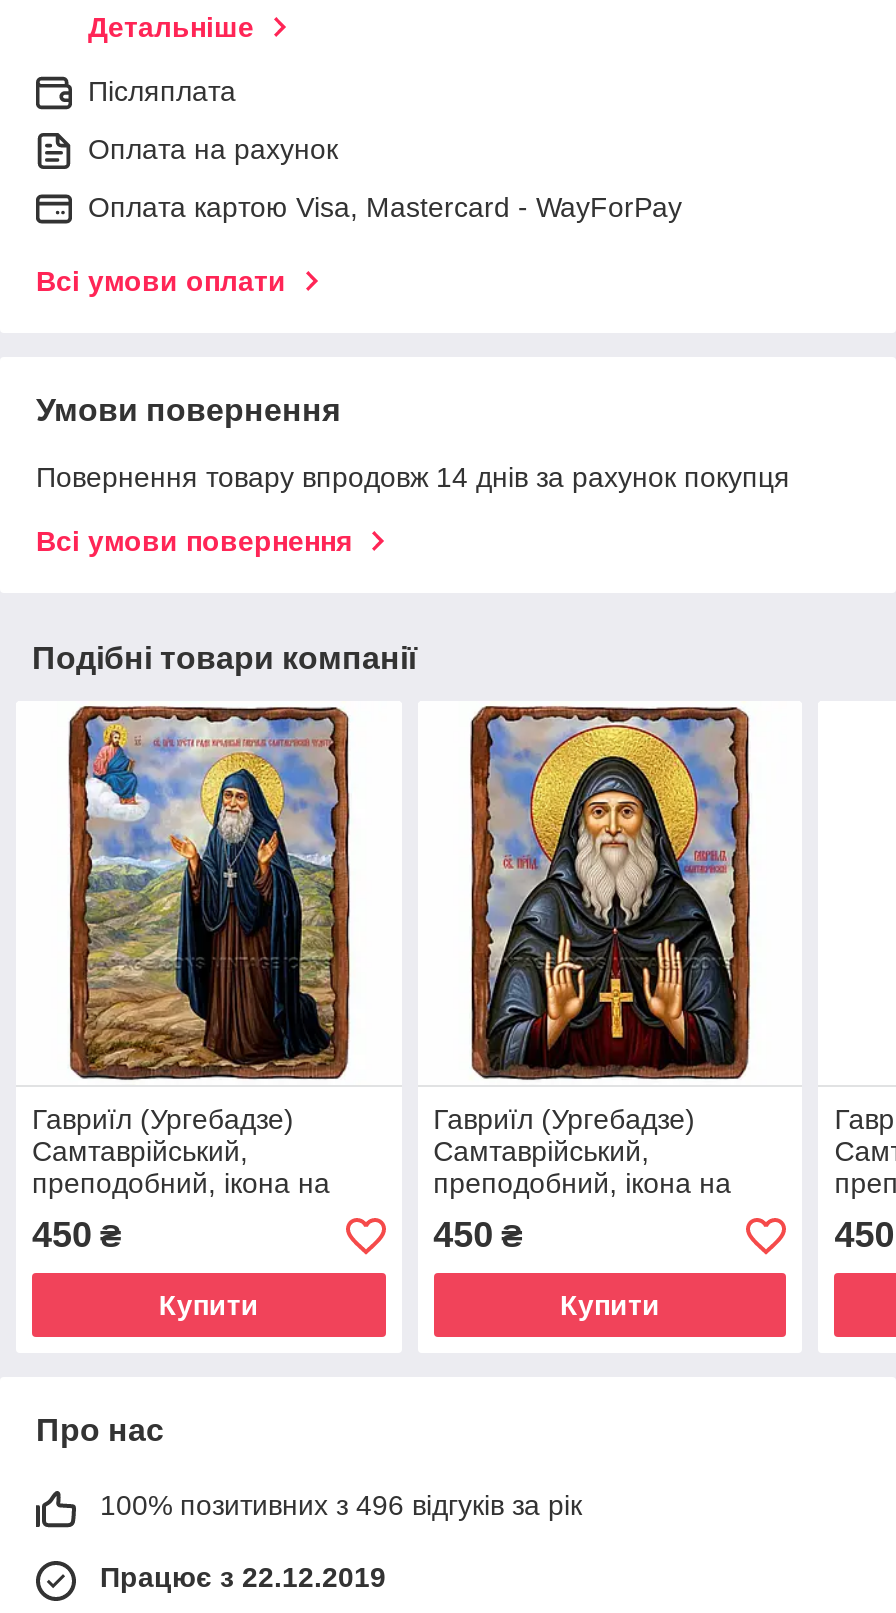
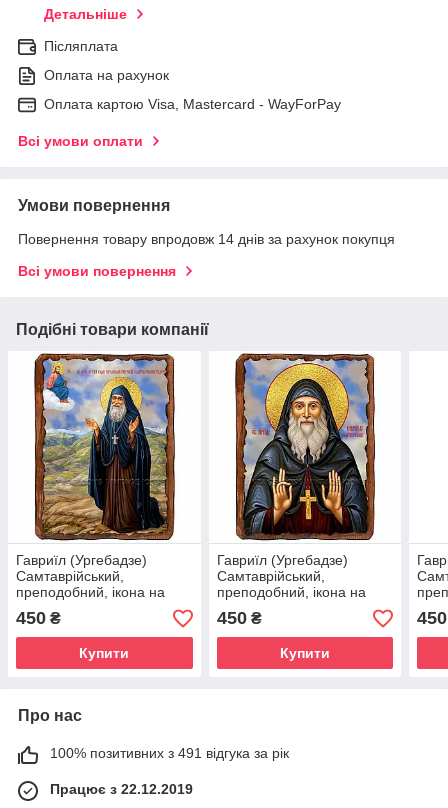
[100,1489,582,1521] 100% позитивних з 496 відгуків за рік -> [50,745,289,761] 100% позитивних з 491 відгука за рік

